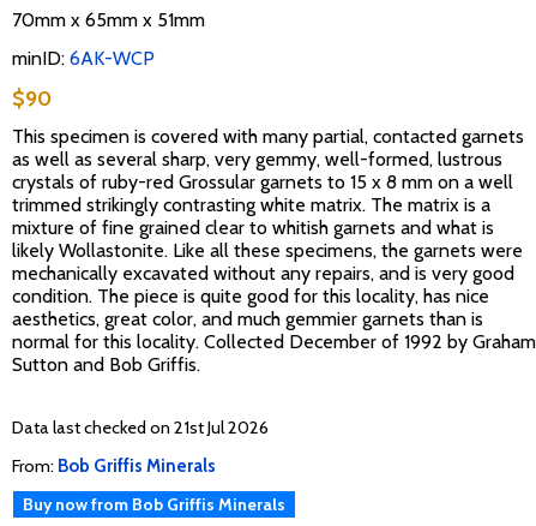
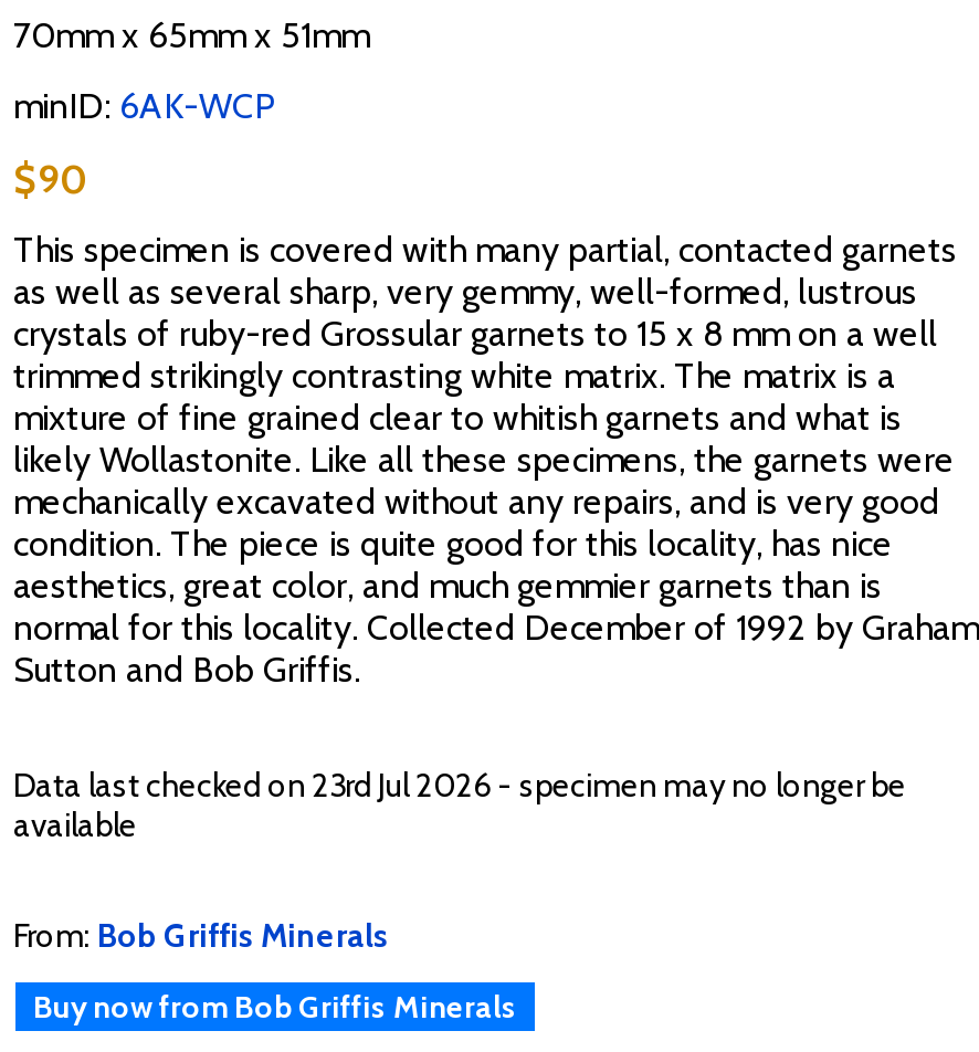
[12,416,269,438] Data last checked on 21st Jul 2026 -> [13,765,906,845] Data last checked on 23rd Jul 2026 - specimen may no longer be | available

